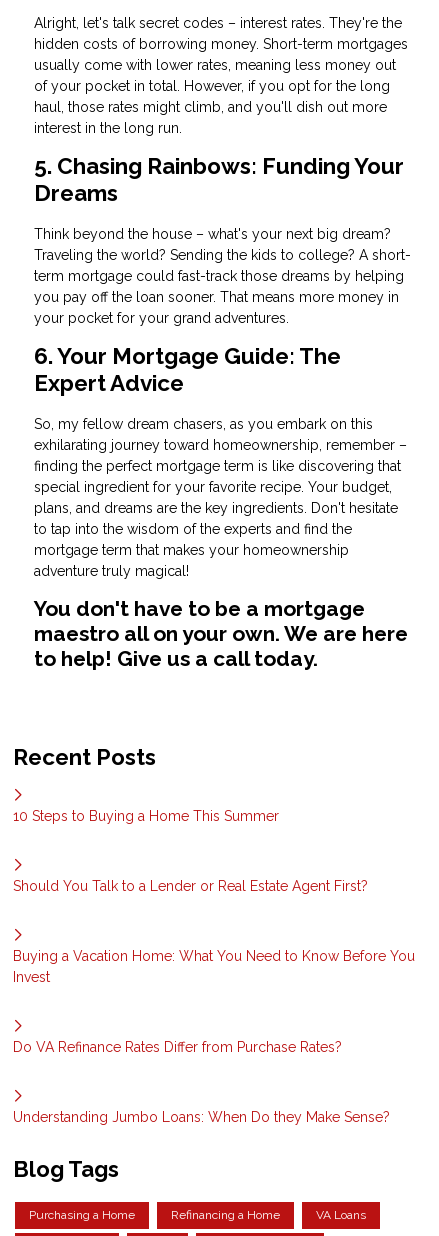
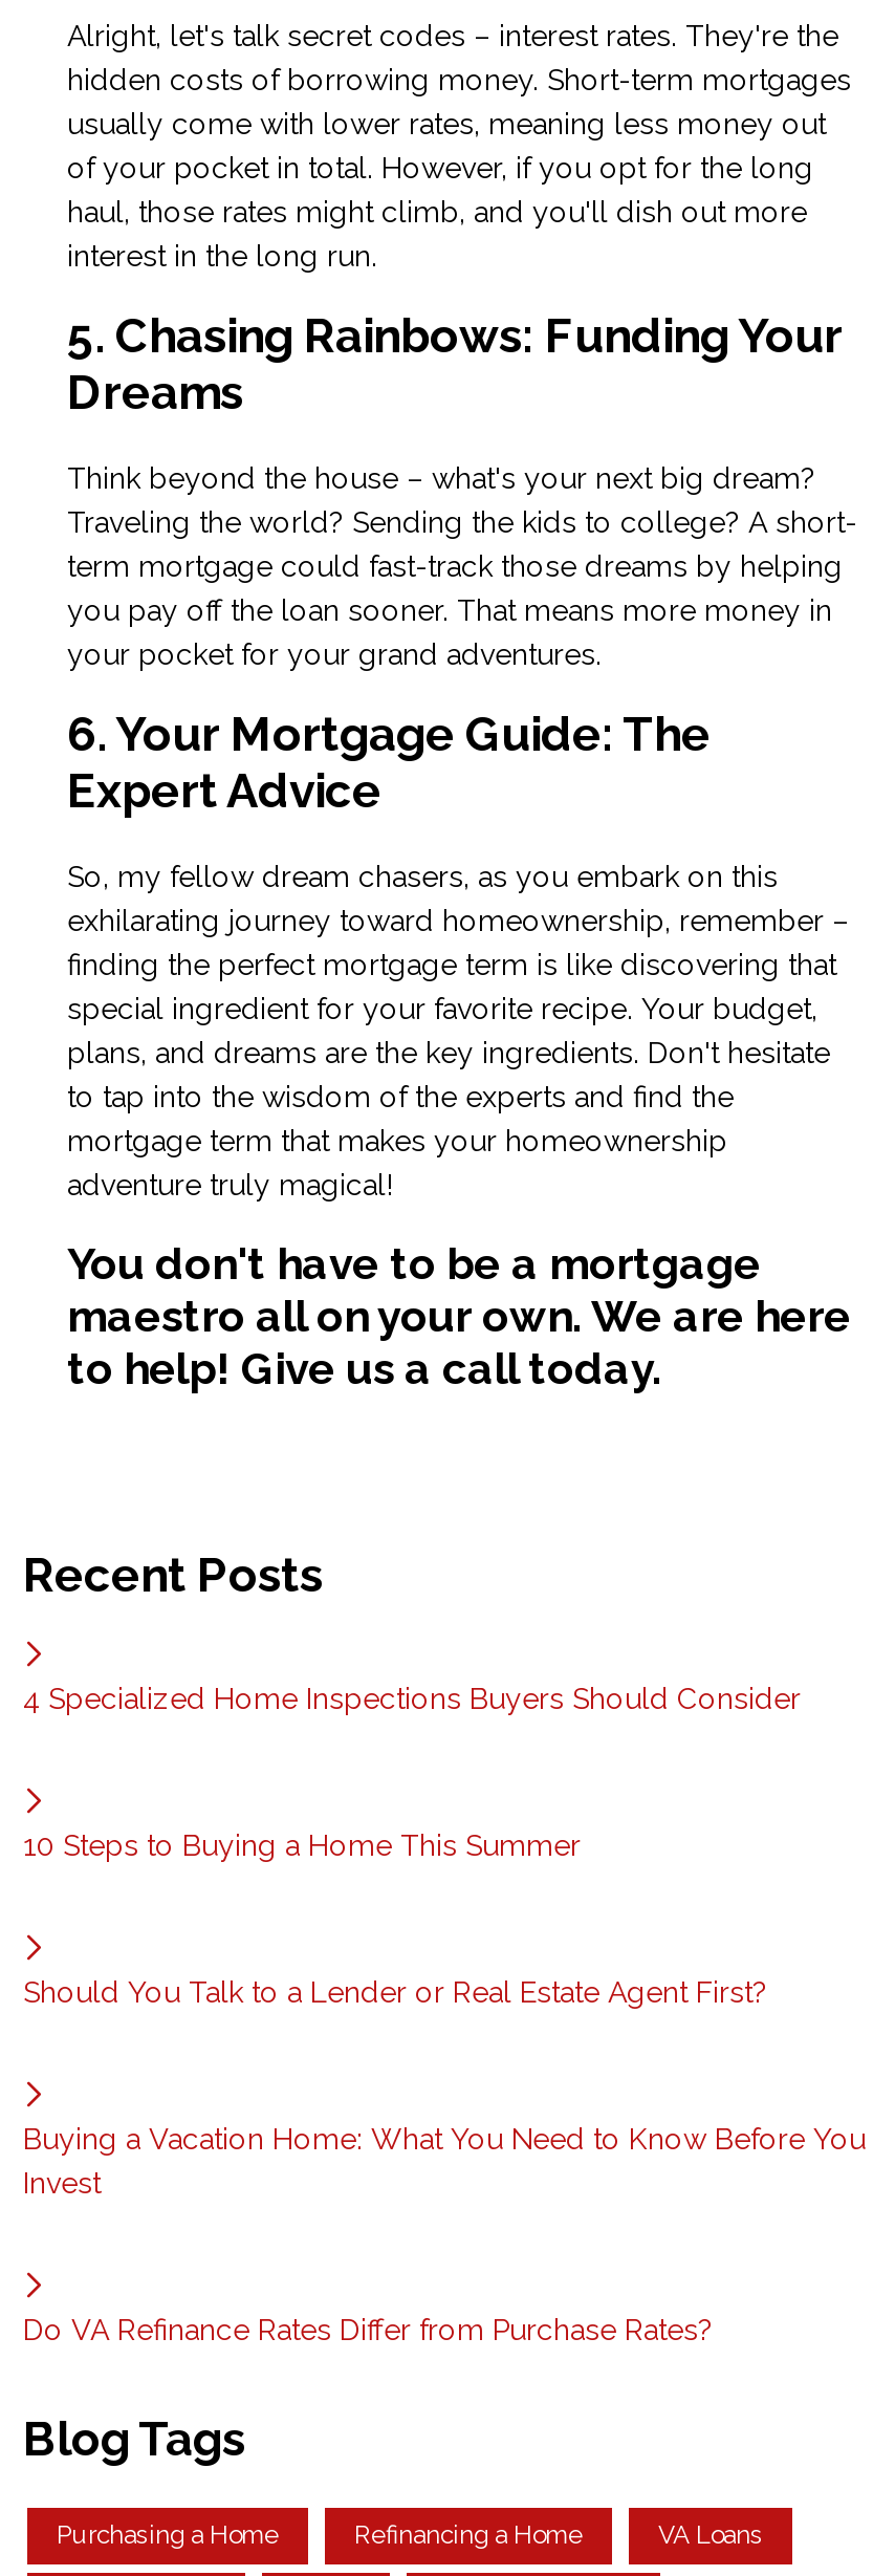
none -> [23,1681,801,1715] 4 Specialized Home Inspections Buyers Should Consider
moved [13,808,415,1055] -> [23,1828,866,2346]: 10 Steps to Buying a Home This Summer | Should You Talk to a Lender or Real Estate Agent First? | Buying a Vacation Home: What You Need to Know Before You | Invest | Do VA Refinance Rates Differ from Purchase Rates?
[13,1109,390,1125] Understanding Jumbo Loans: When Do they Make Sense? -> none

